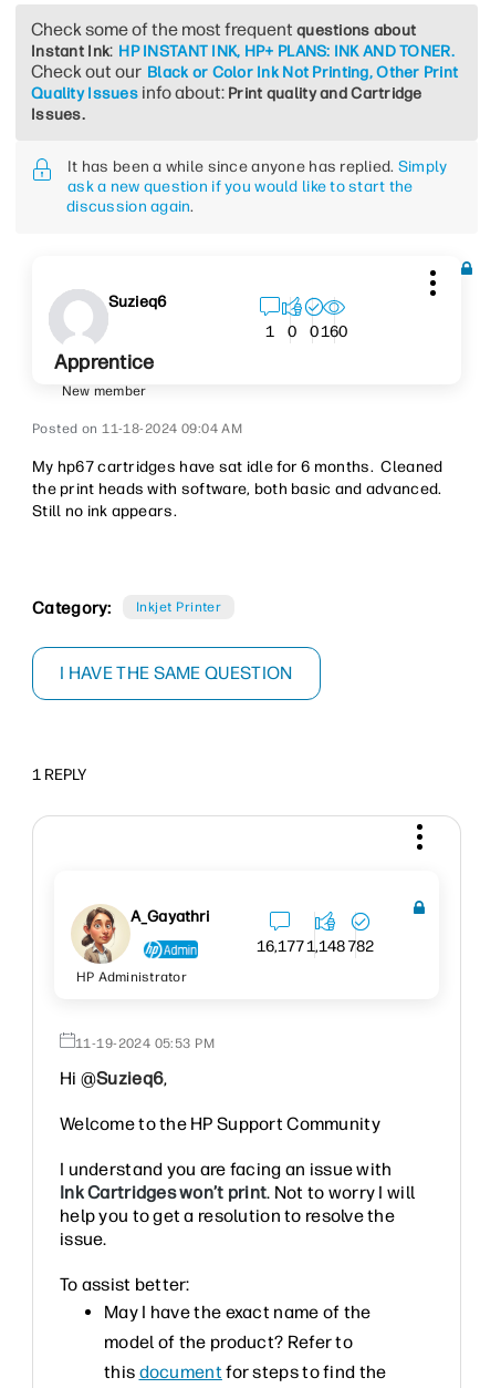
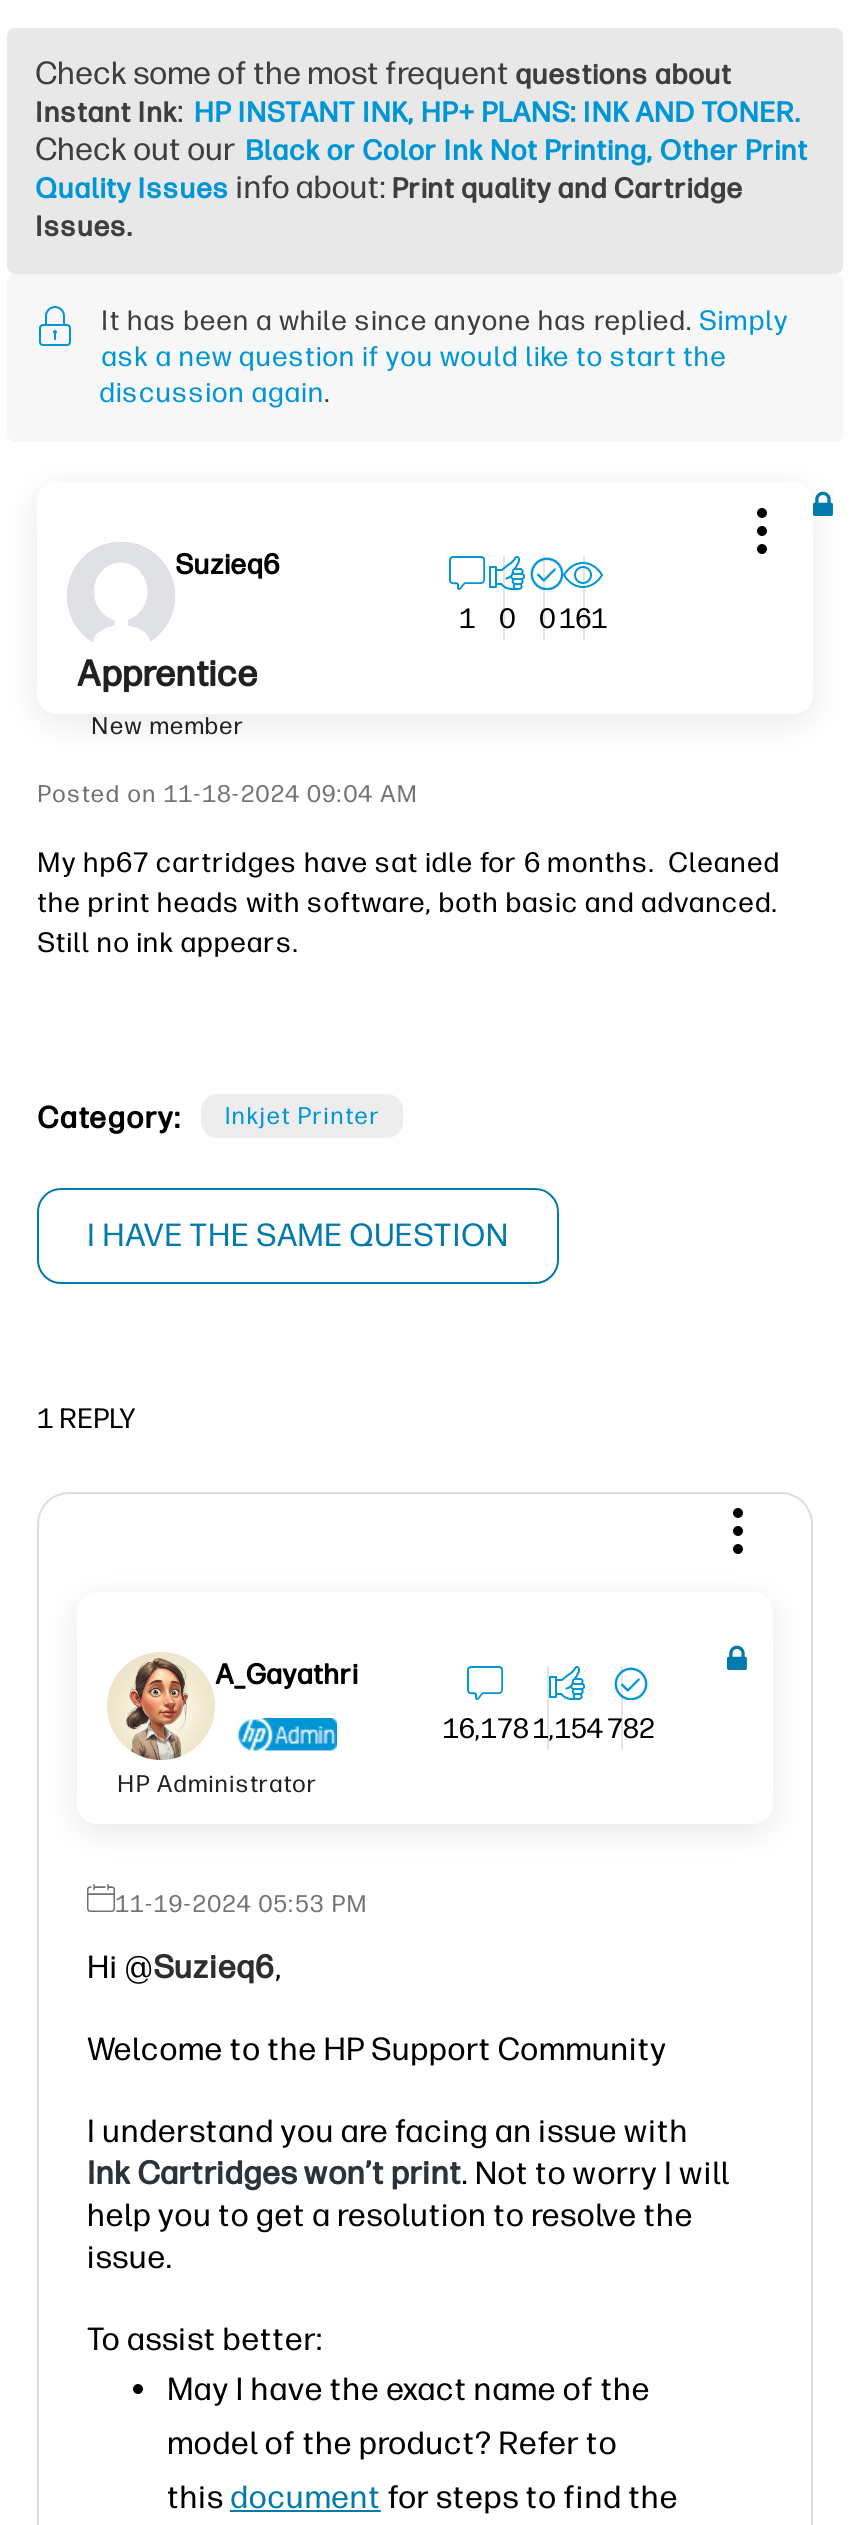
[265,322,347,341] 1 0 0 160 -> [459,601,607,636] 1 0 0 161
[256,937,373,956] 16,177 1,148 782 -> [442,1712,654,1746] 16,178 1,154 782

